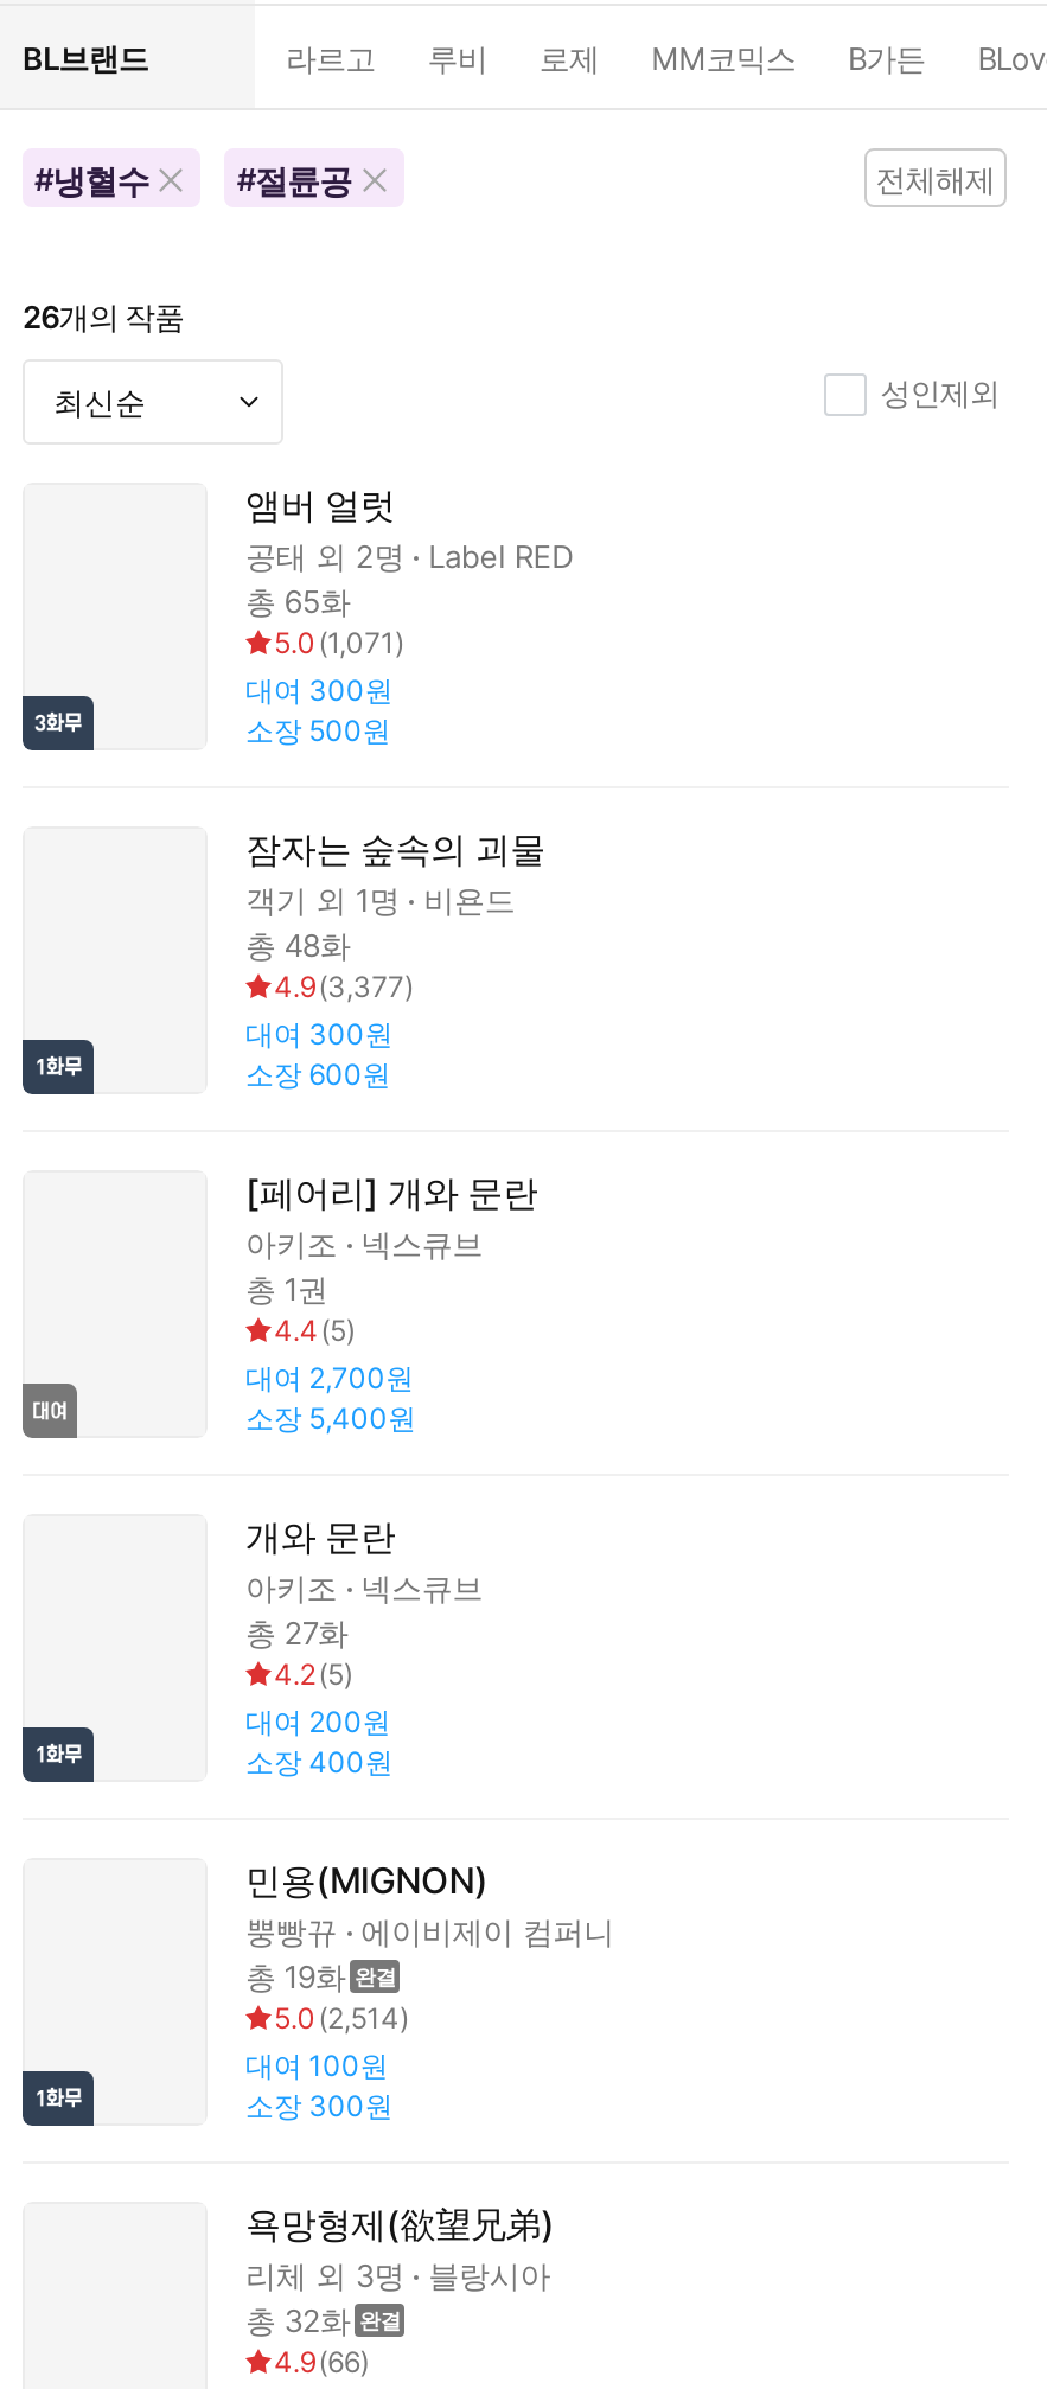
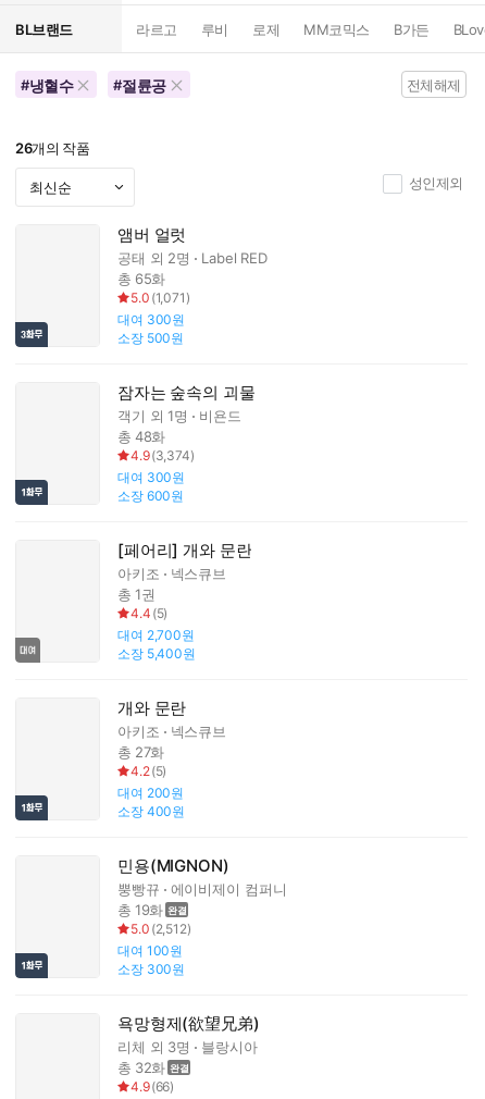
[274,969,413,1004] 4.9(3,377) -> [130,447,194,464] 4.9(3,374)
[274,2000,409,2036] 5.0 (2,514) -> [130,921,191,937] 5.0 (2,512)

